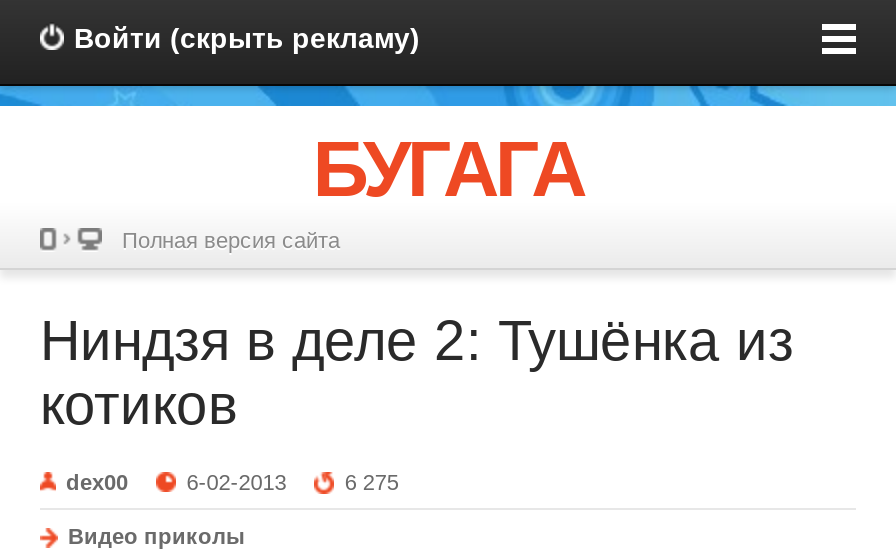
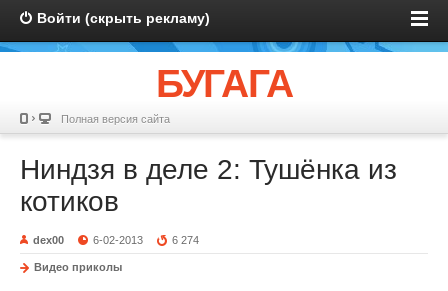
[345,470,399,494] 6 275 -> [172,234,199,246] 6 274

